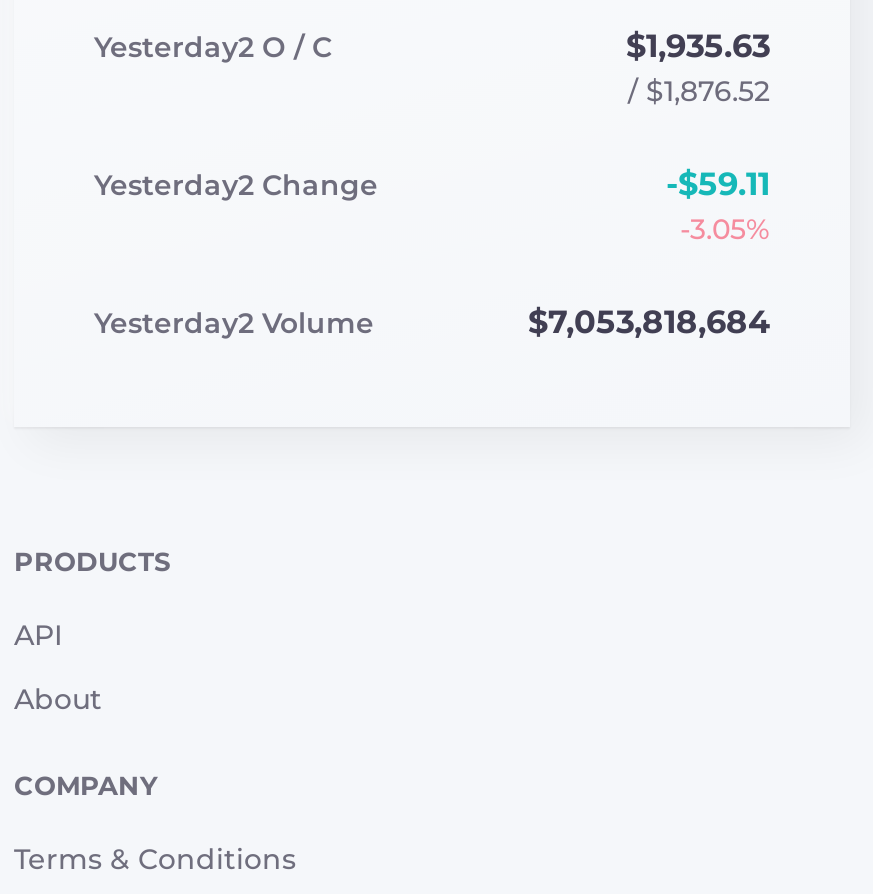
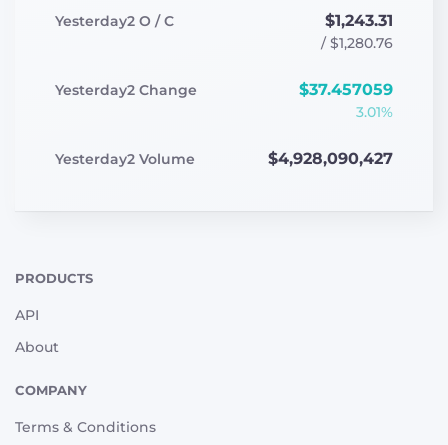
[626,27,770,65] $1,935.63 -> [325,11,393,30] $1,243.31
[628,73,770,109] / $1,876.52 -> [321,34,393,52] / $1,280.76
[666,165,770,203] -$59.11 -> [299,80,393,99] $37.457059
[680,211,770,247] -3.05% -> [356,103,393,121] 3.01%
[528,303,770,341] $7,053,818,684 -> [268,149,393,168] $4,928,090,427

